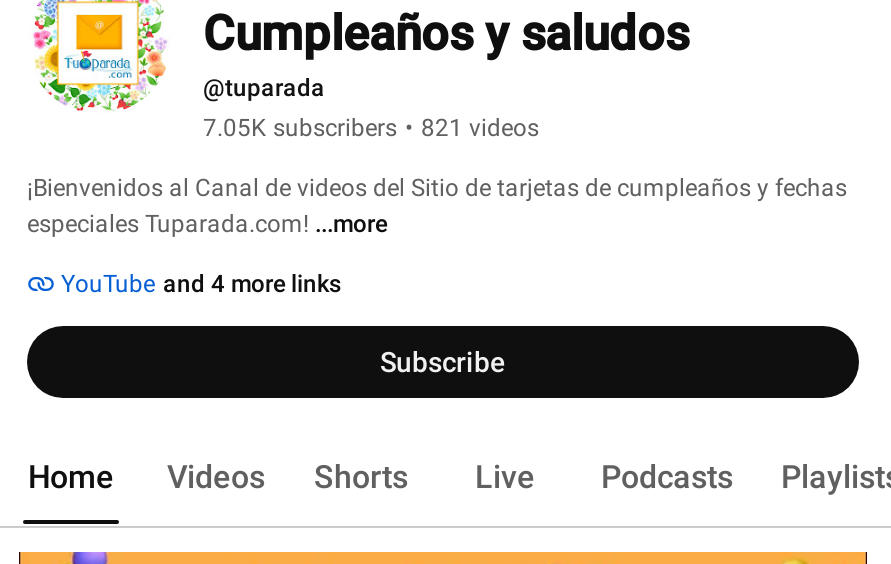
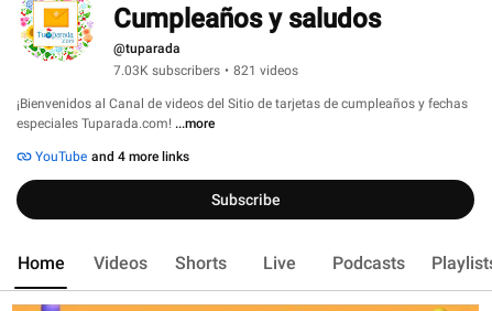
[203,114,539,142] 7.05K subscribers • 821 videos -> [113,63,298,78] 7.03K subscribers • 821 videos

